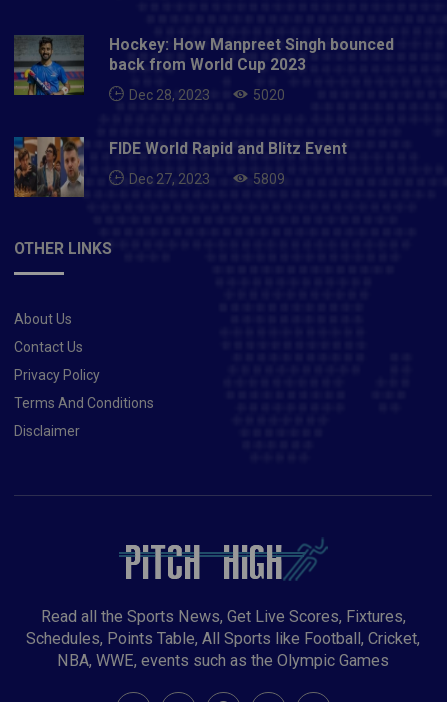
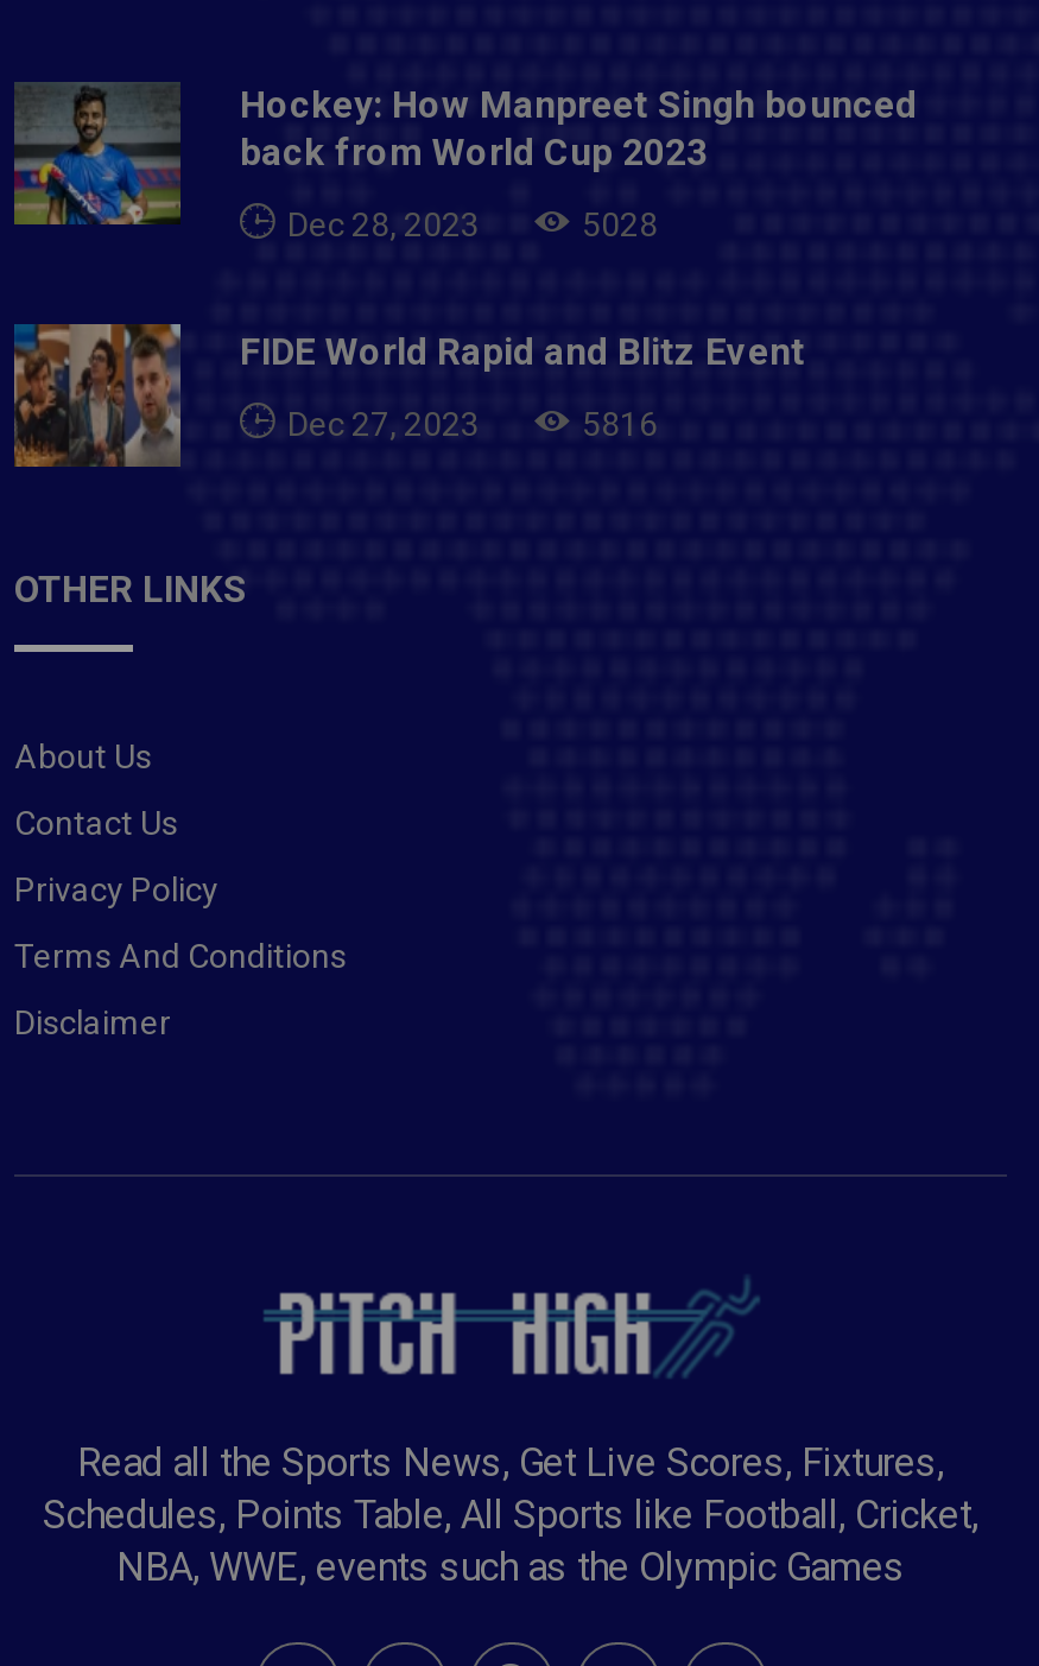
[253,87,285,103] 5020 -> [582,206,658,244] 5028
[253,171,285,187] 5809 -> [582,405,658,443] 5816

